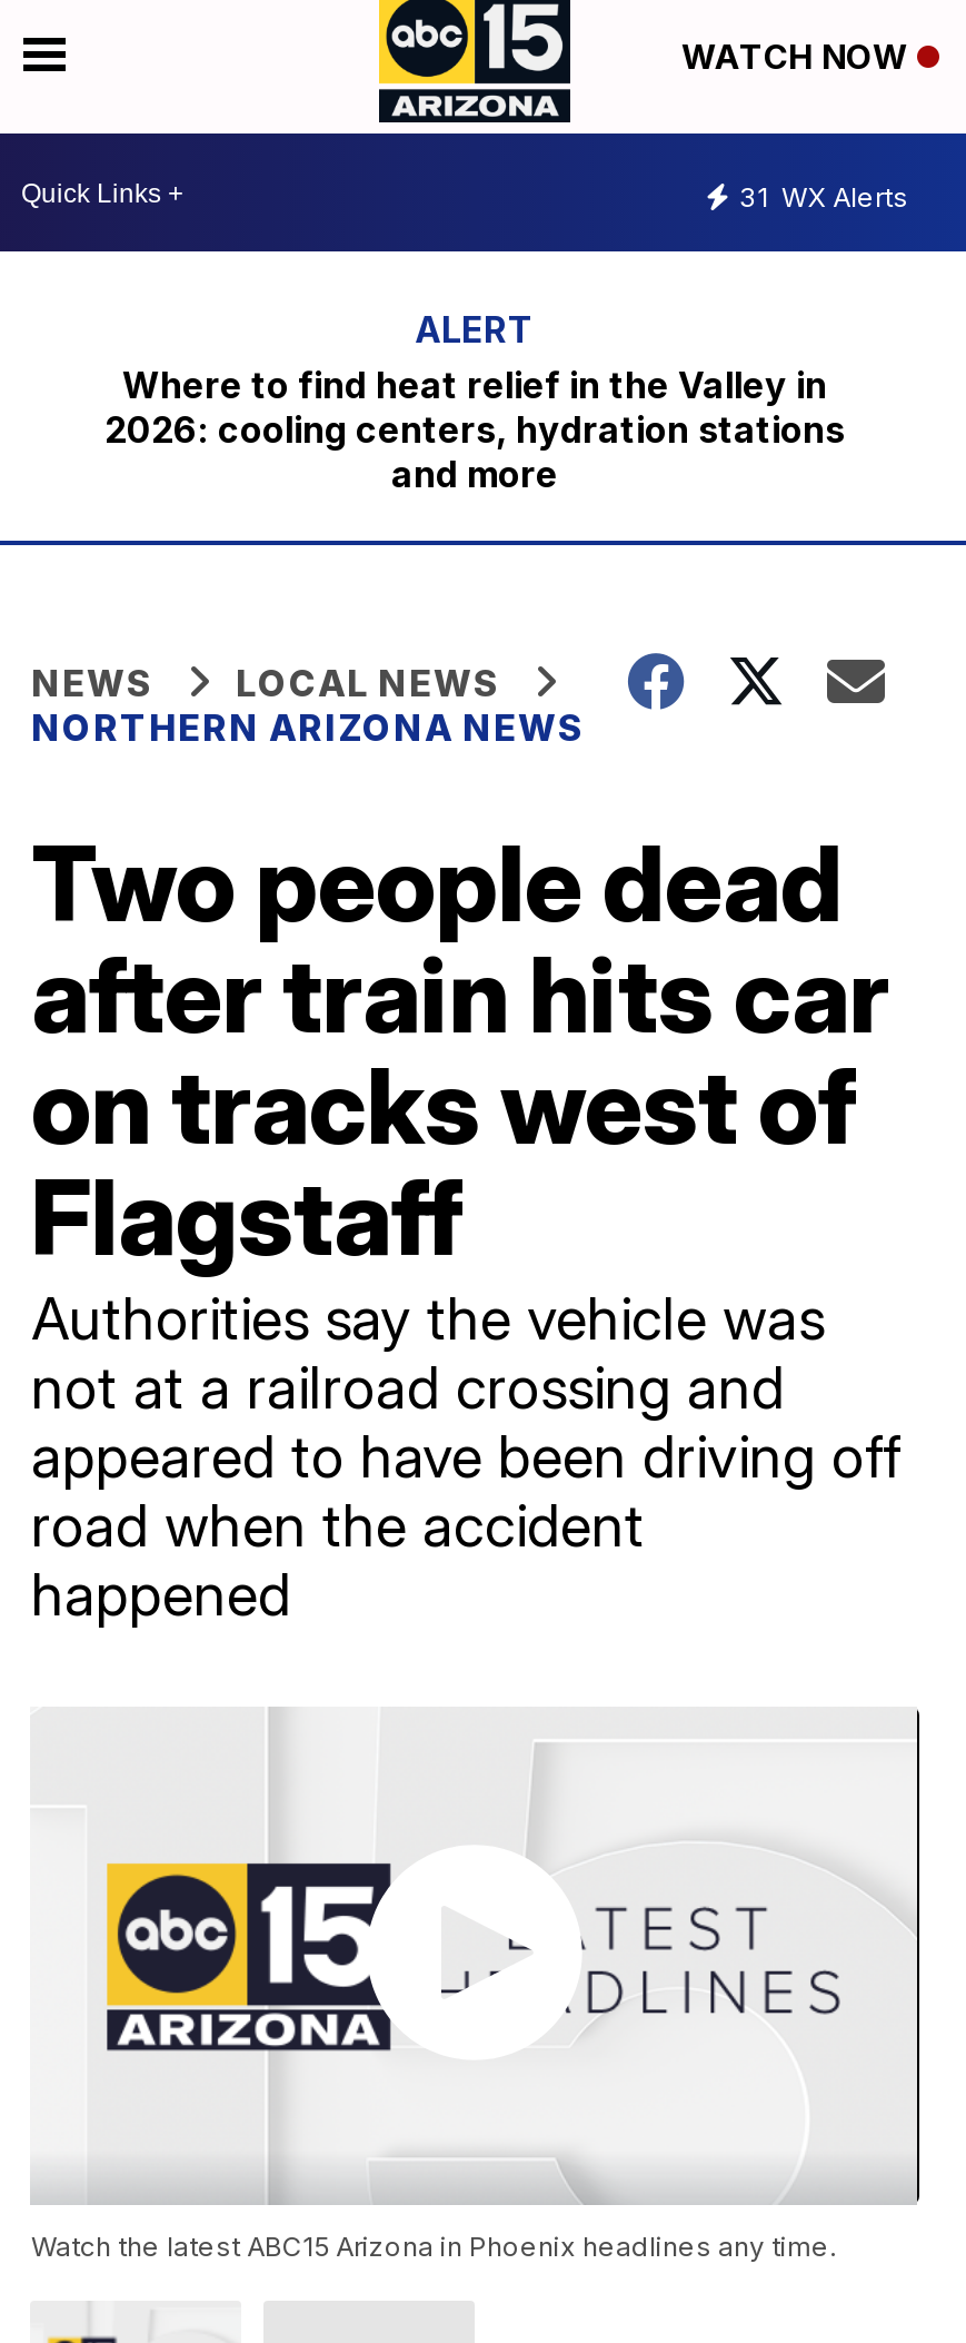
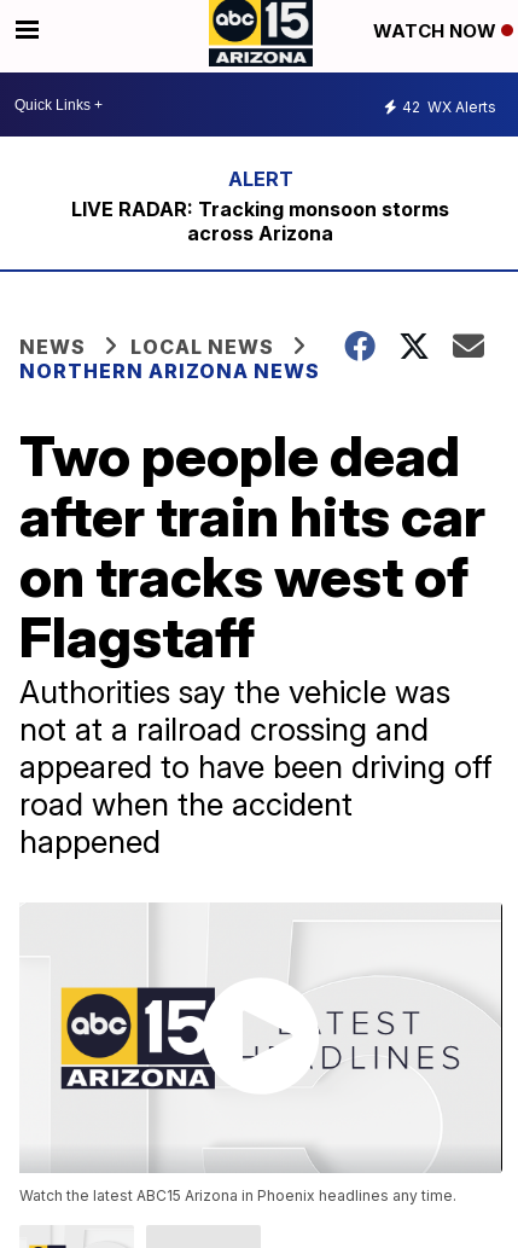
[739,179,908,212] 31 WX Alerts -> [402,97,496,115] 42 WX Alerts
[104,363,845,496] Where to find heat relief in the Valley in | 2026: cooling centers, hydration stations | and more -> [72,197,450,245] LIVE RADAR: Tracking monsoon storms | across Arizona

